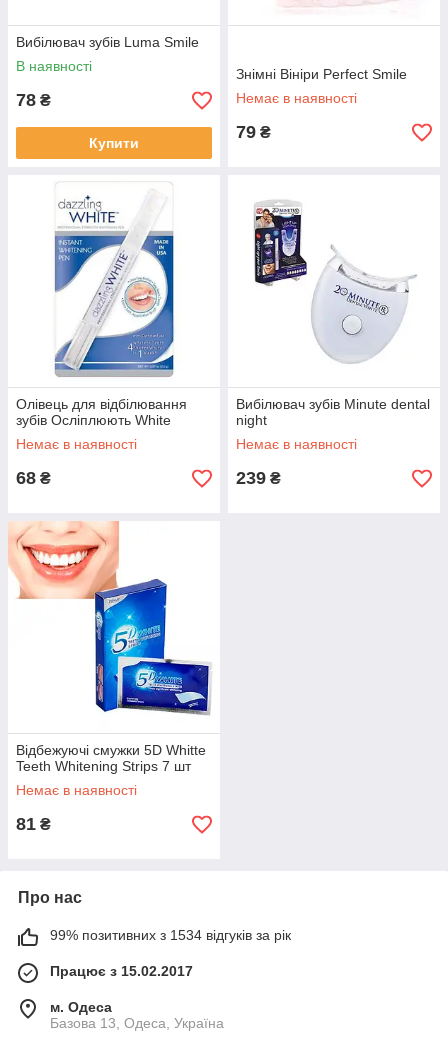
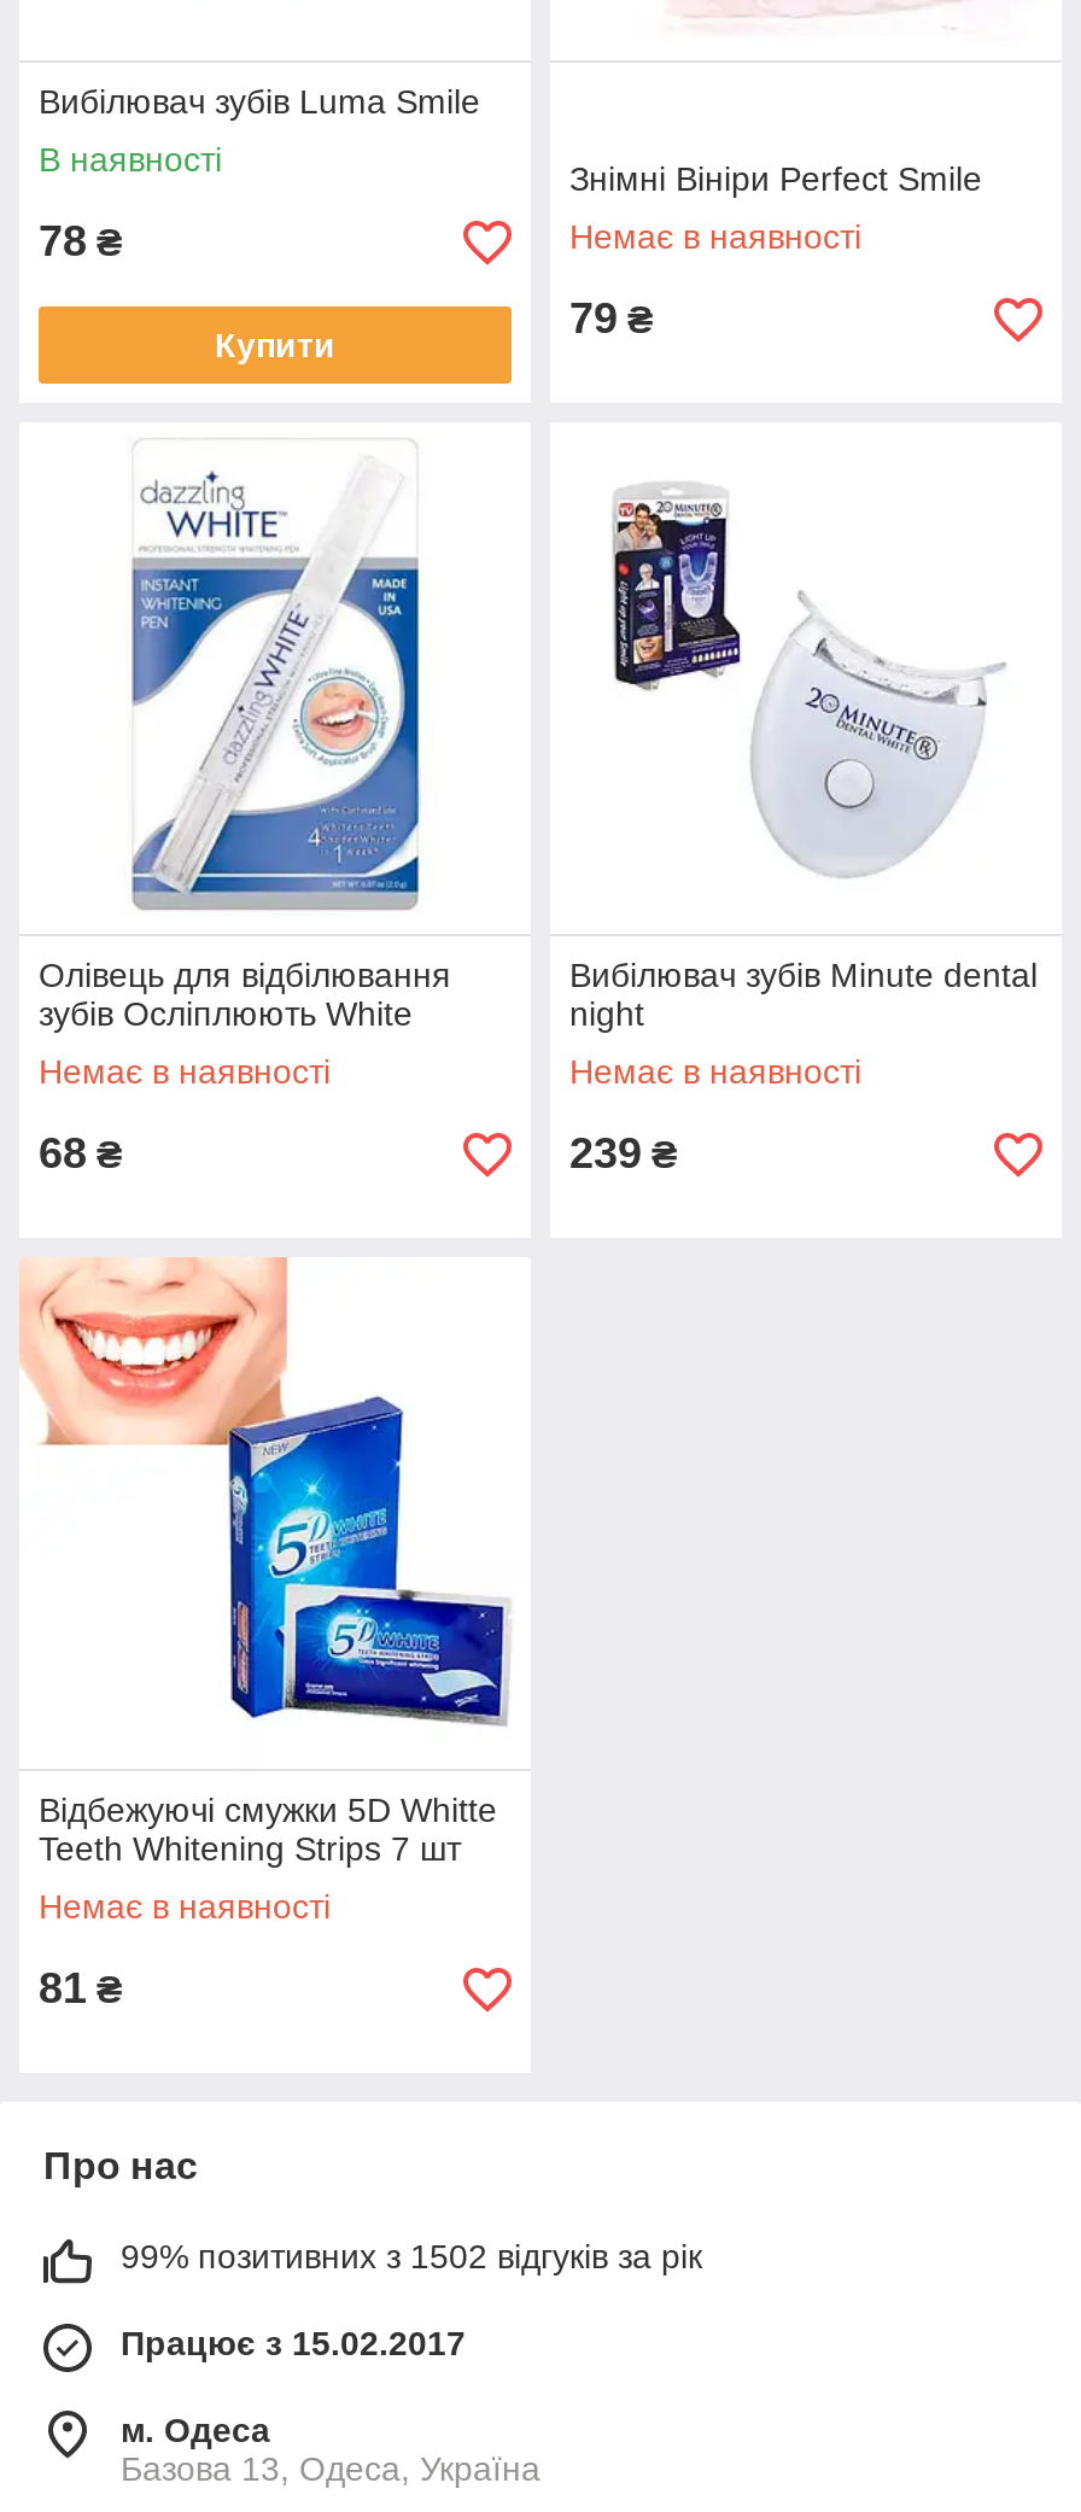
[50,927,291,943] 99% позитивних з 1534 відгуків за рік -> [121,2237,702,2276] 99% позитивних з 1502 відгуків за рік

